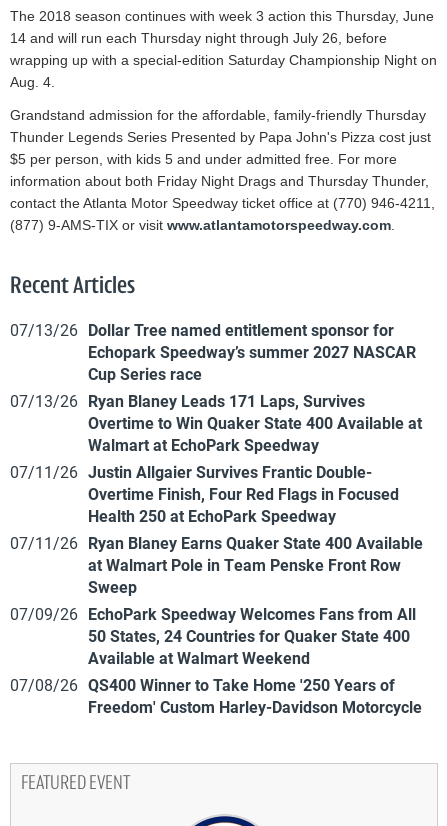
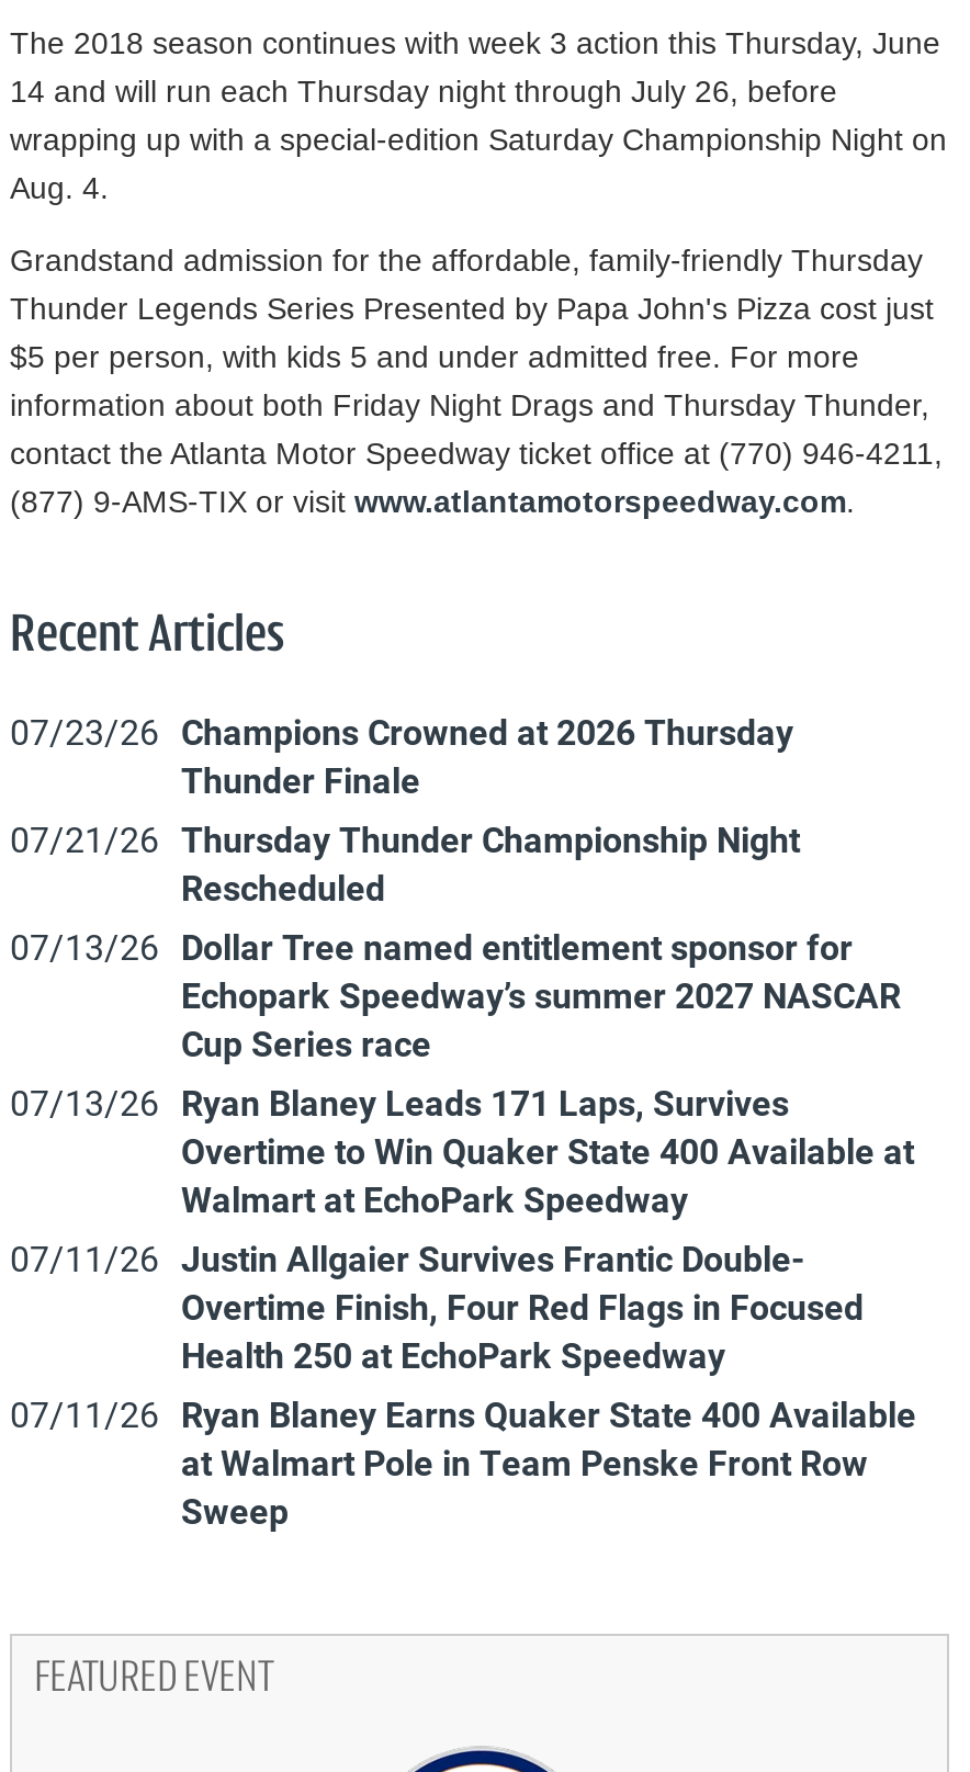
none -> [10,708,800,910] 07/23/26 Champions Crowned at 2026 Thursday | Thunder Finale | 07/21/26 Thursday Thunder Championship Night | Rescheduled
moved [10,319,423,597] -> [10,923,916,1533]: 07/13/26 Dollar Tree named entitlement sponsor for | Echopark Speedway’s summer 2027 NASCAR | Cup Series race | ... | at Walmart Pole in Team Penske Front Row | Sweep
[10,603,422,717] 07/09/26 EchoPark Speedway Welcomes Fans from All | 50 States, 24 Countries for Quaker State 400 | Available at Walmart Weekend | 07/08/26 QS400 Winner to Take Home '250 Years of | Freedom' Custom Harley-Davidson Motorcycle -> none

